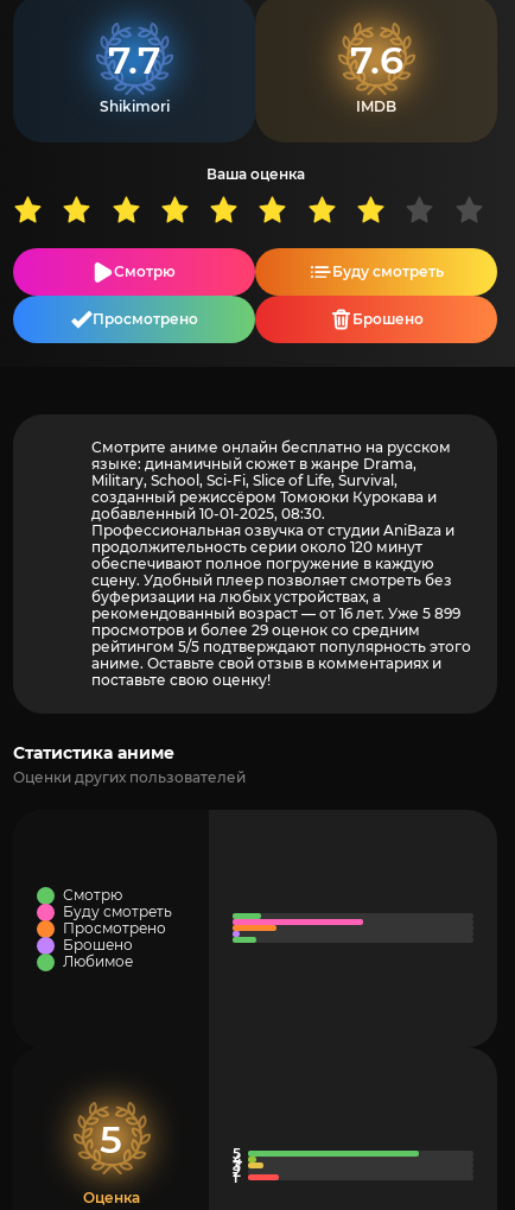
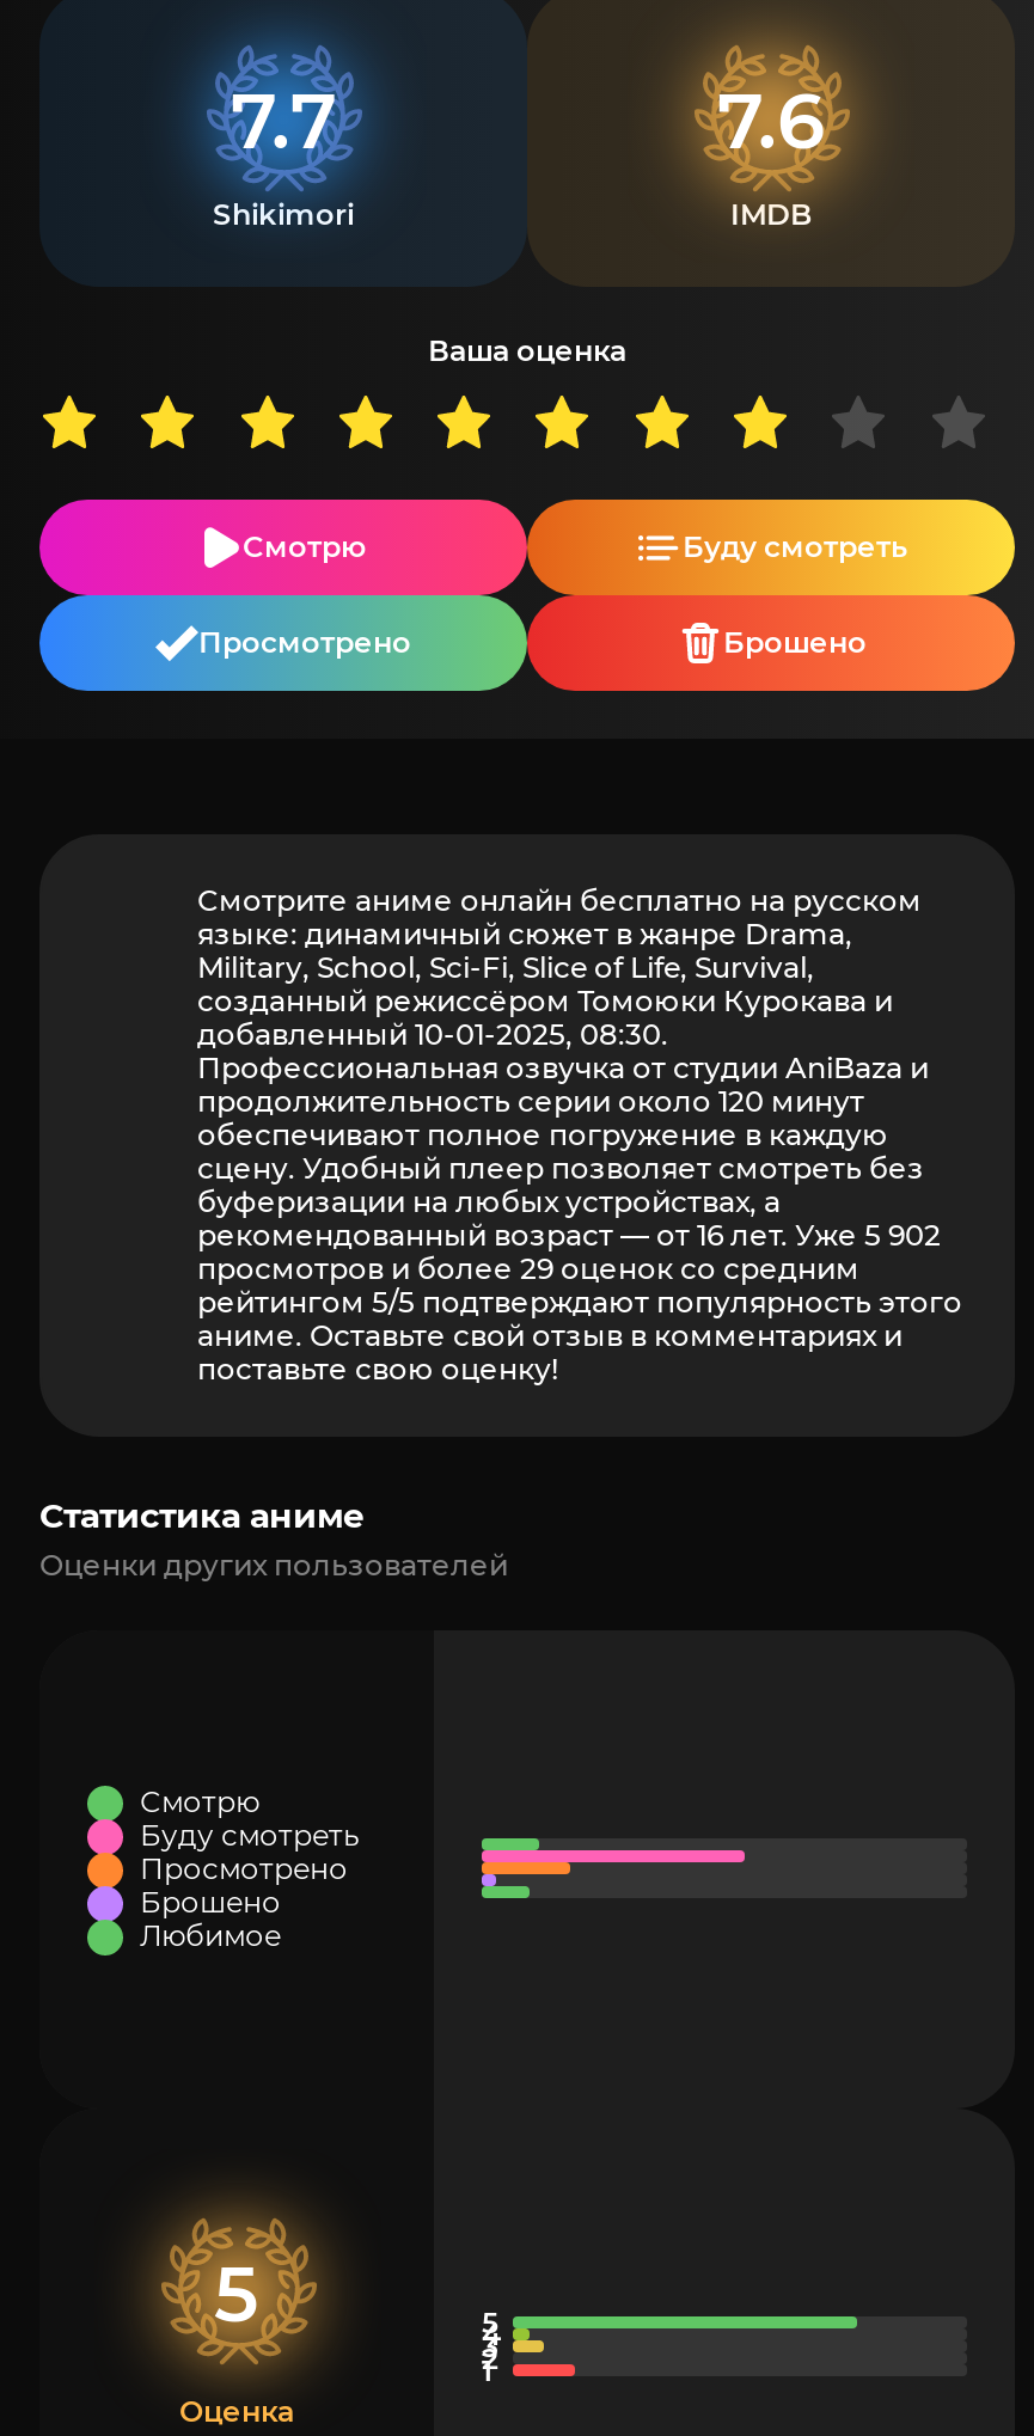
[91,604,460,622] рекомендованный возраст — от 16 лет. Уже 5 899 -> [197,1216,941,1252] рекомендованный возраст — от 16 лет. Уже 5 902

